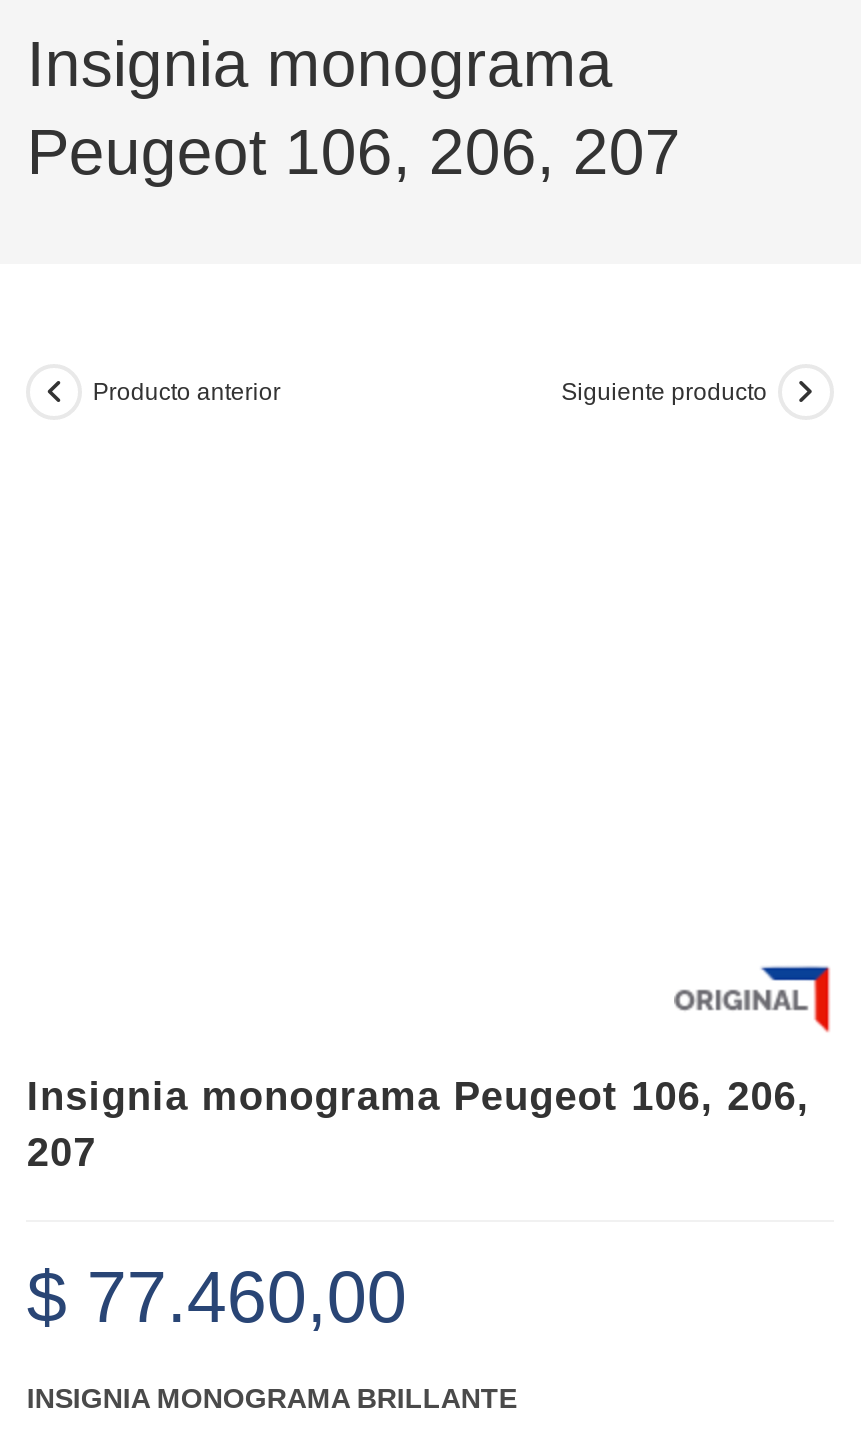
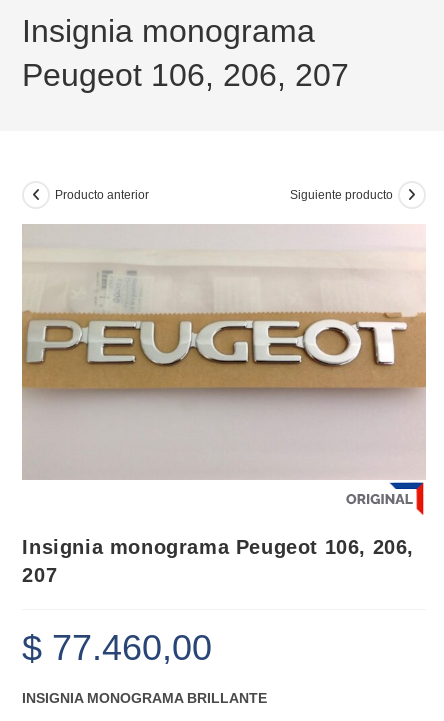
none -> [21,224,427,481] [image]

